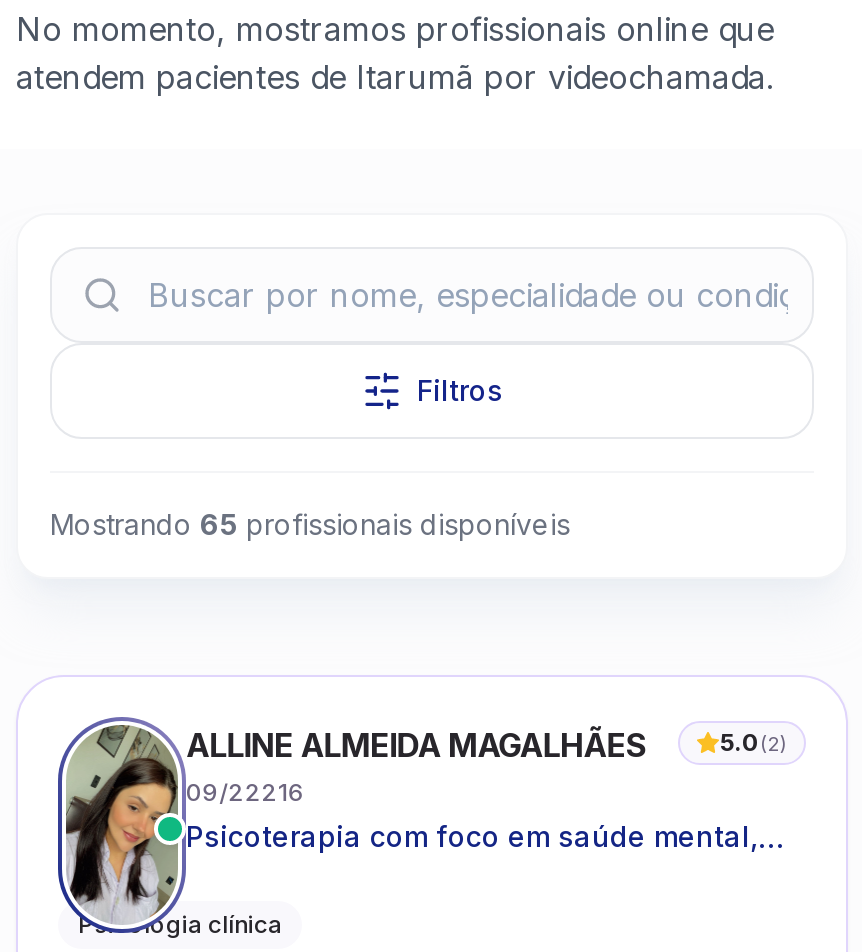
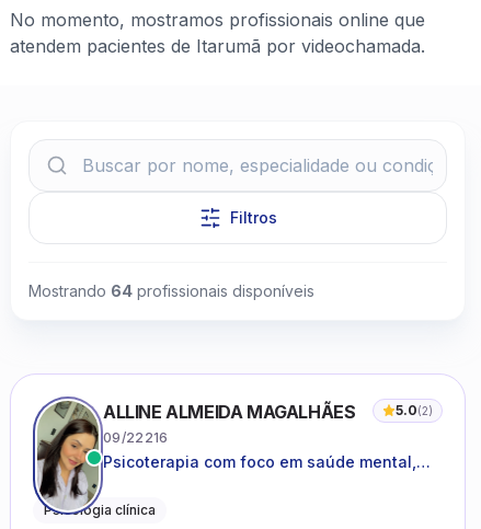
[50,508,570,542] Mostrando 65 profissionais disponíveis -> [28,282,314,301] Mostrando 64 profissionais disponíveis

